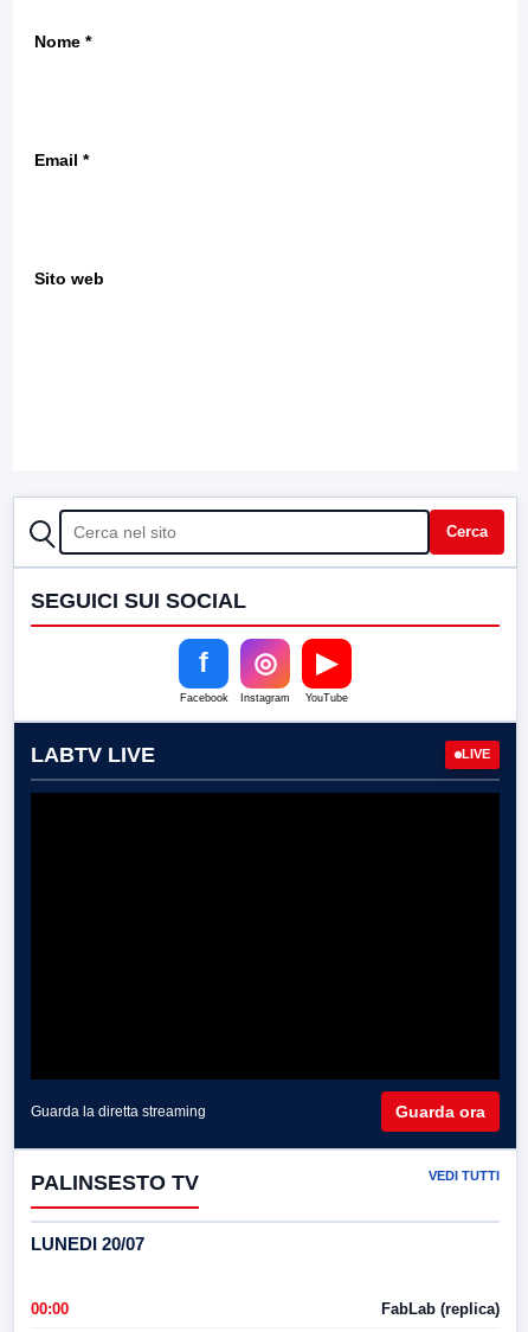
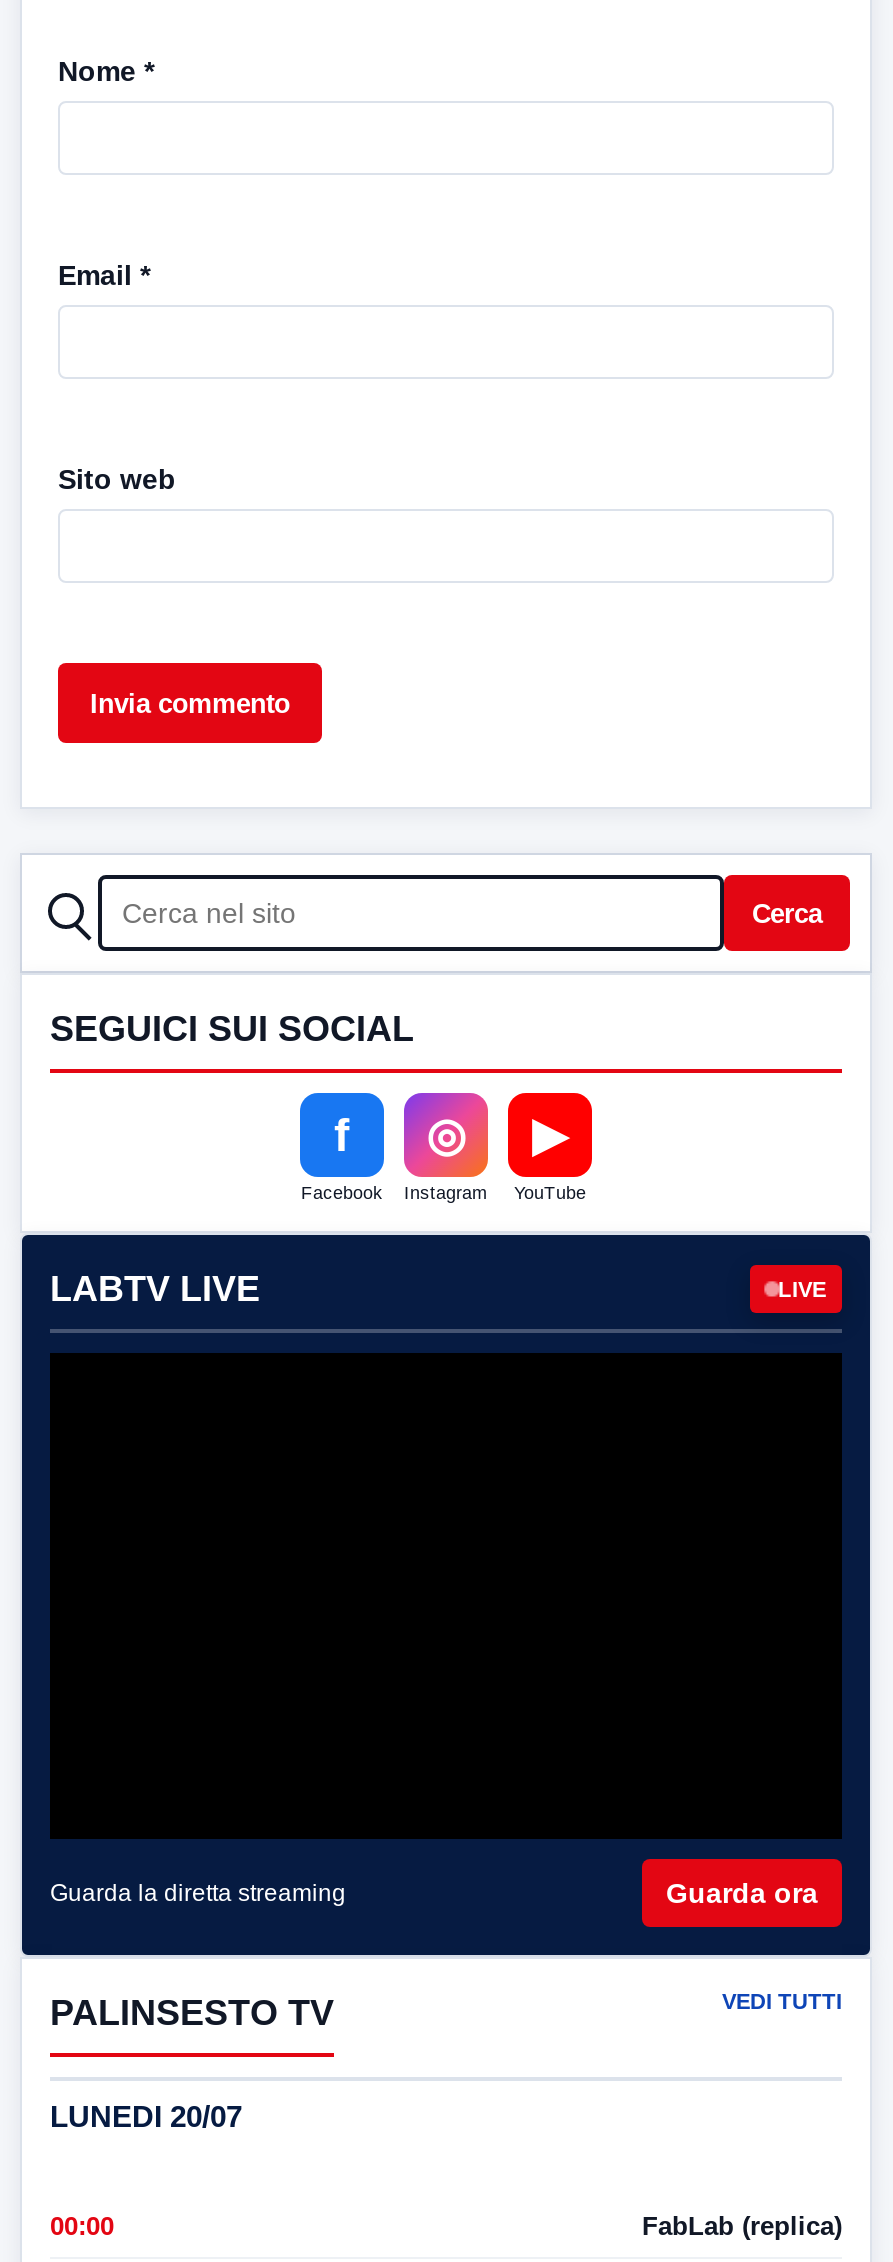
none -> [56,660,324,746] [image]

